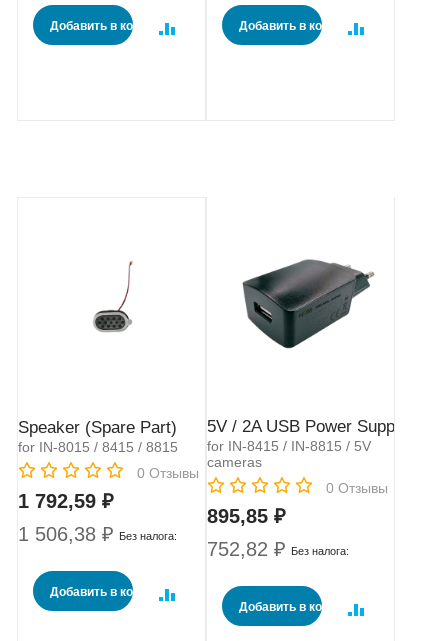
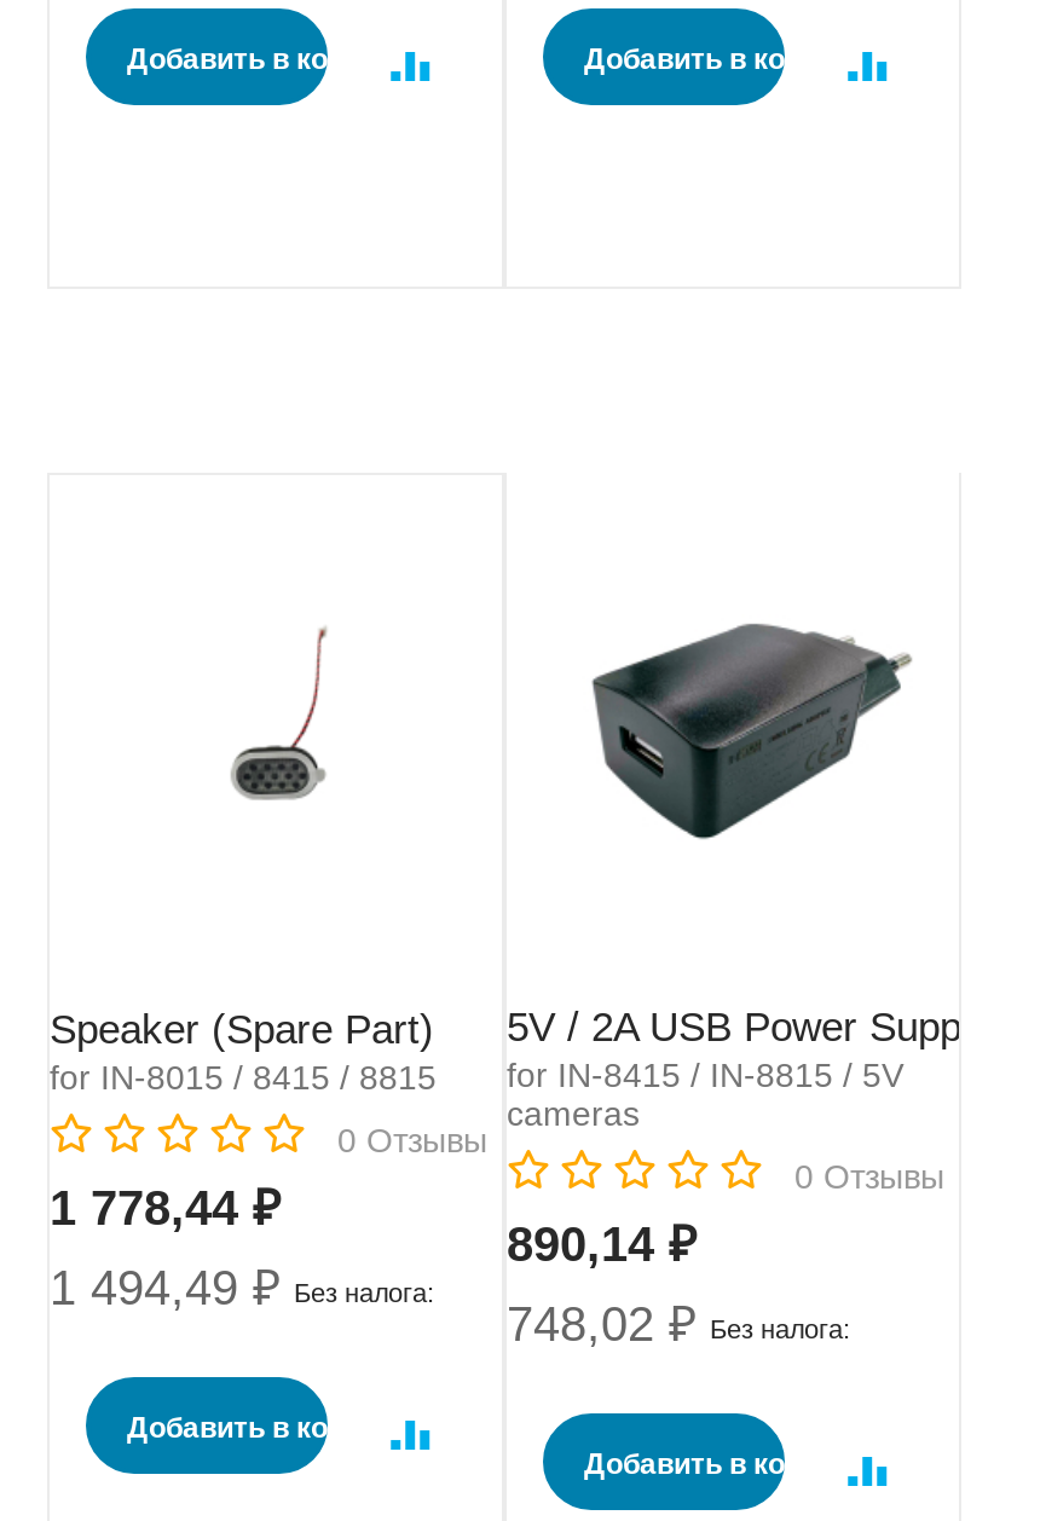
[18,490,114,512] 1 792,59 ₽ -> [50,1180,282,1233] 1 778,44 ₽
[207,505,286,527] 895,85 ₽ -> [507,1217,698,1270] 890,14 ₽
[18,523,114,545] 1 506,38 ₽ -> [50,1260,282,1313] 1 494,49 ₽
[207,538,286,560] 752,82 ₽ -> [507,1296,698,1350] 748,02 ₽

